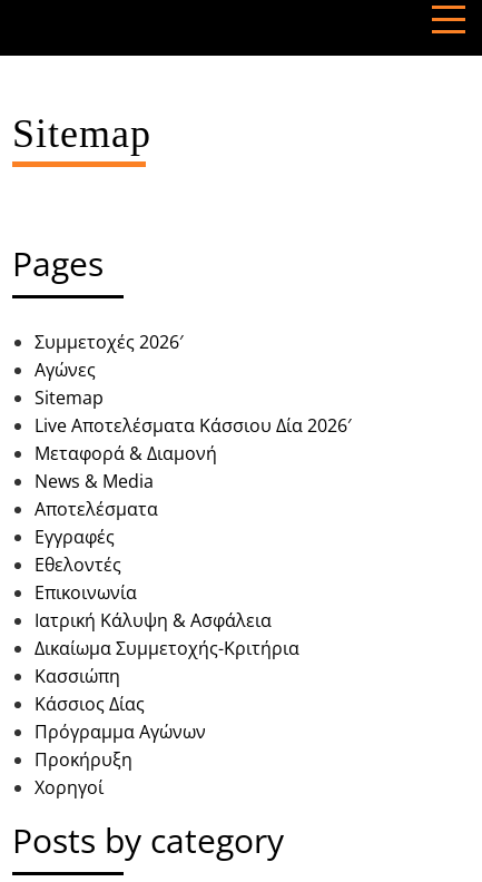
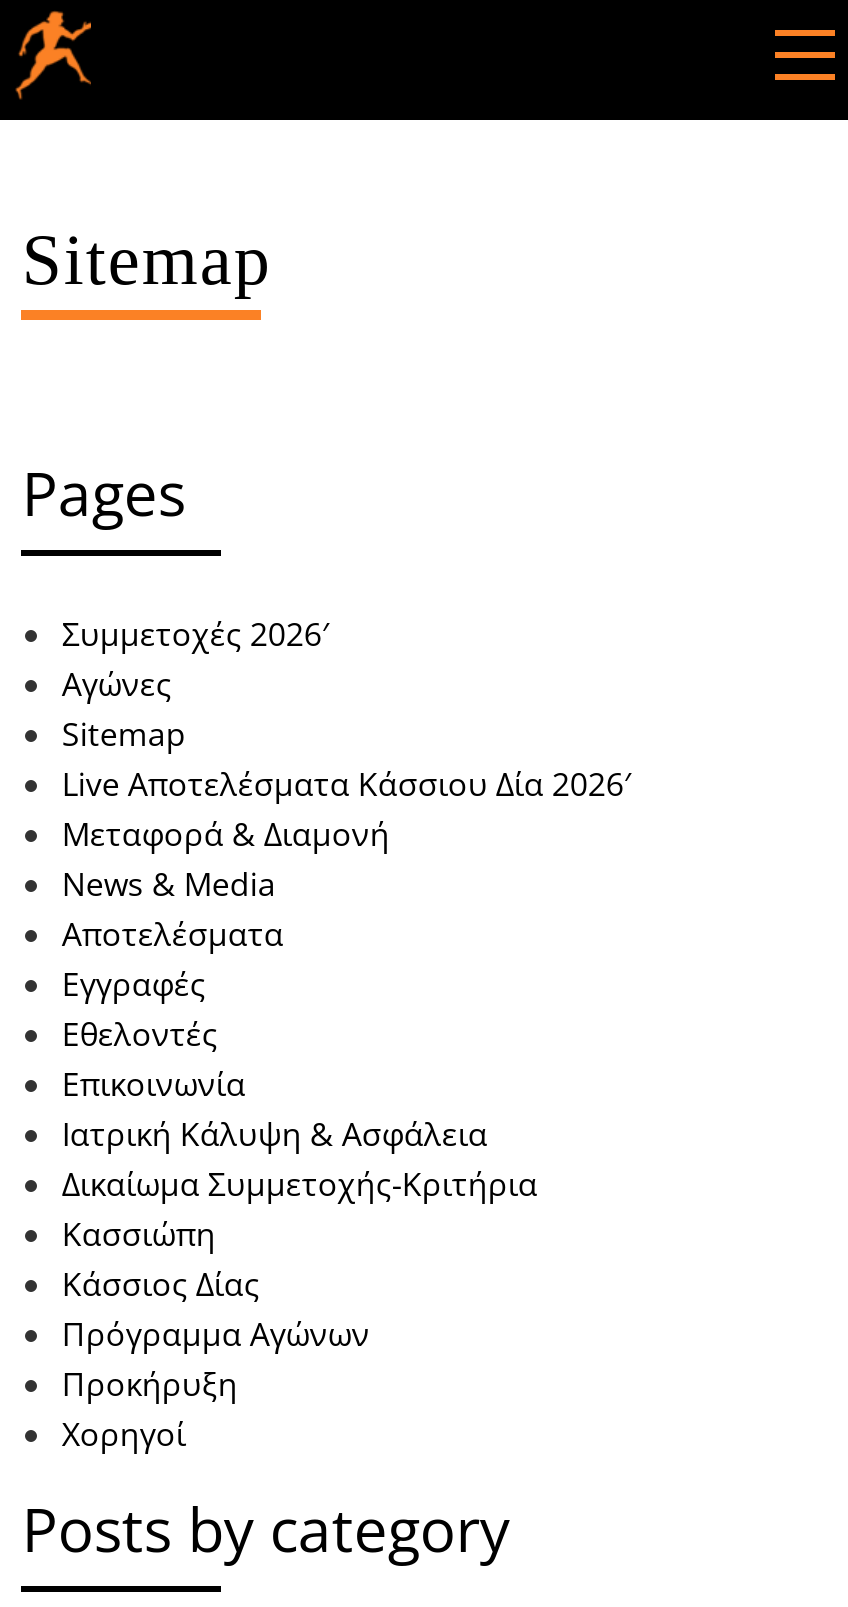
none -> [15,10,93,100] [image]

